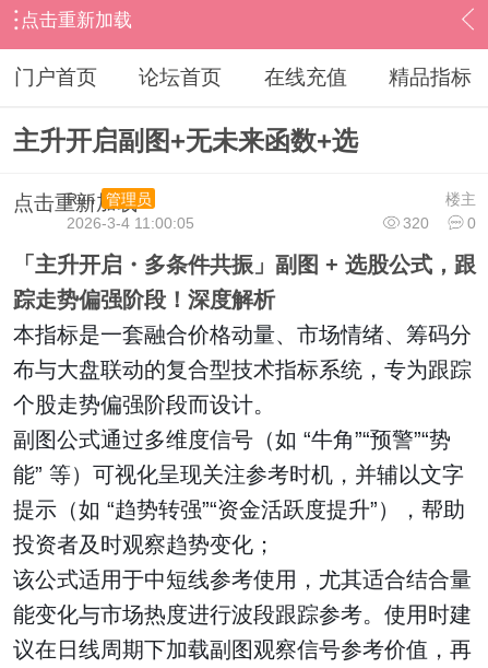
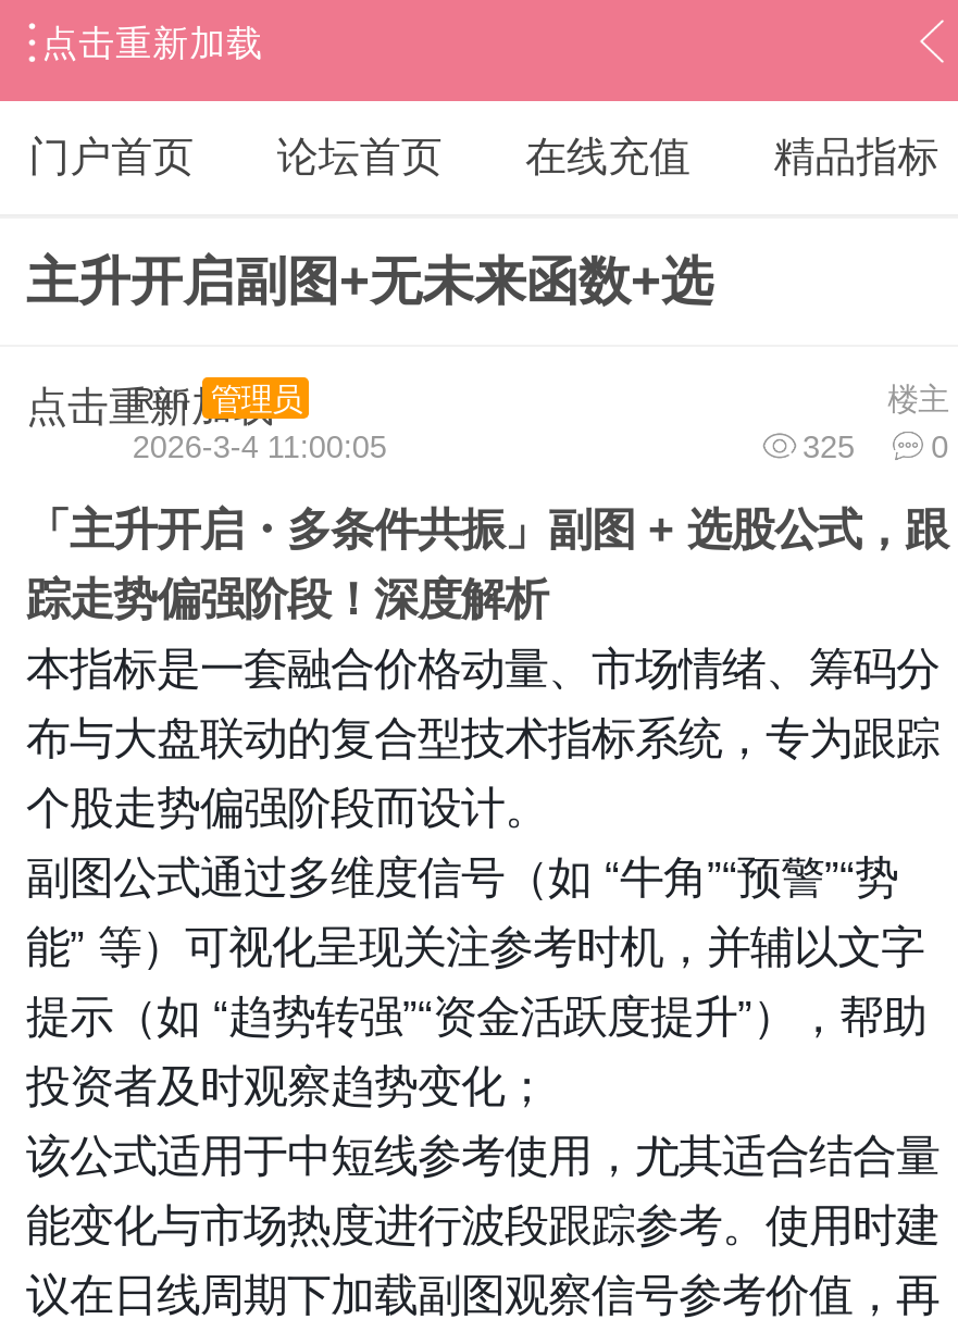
[403,214,476,231] 320 0 -> [803,428,948,463] 325 0

